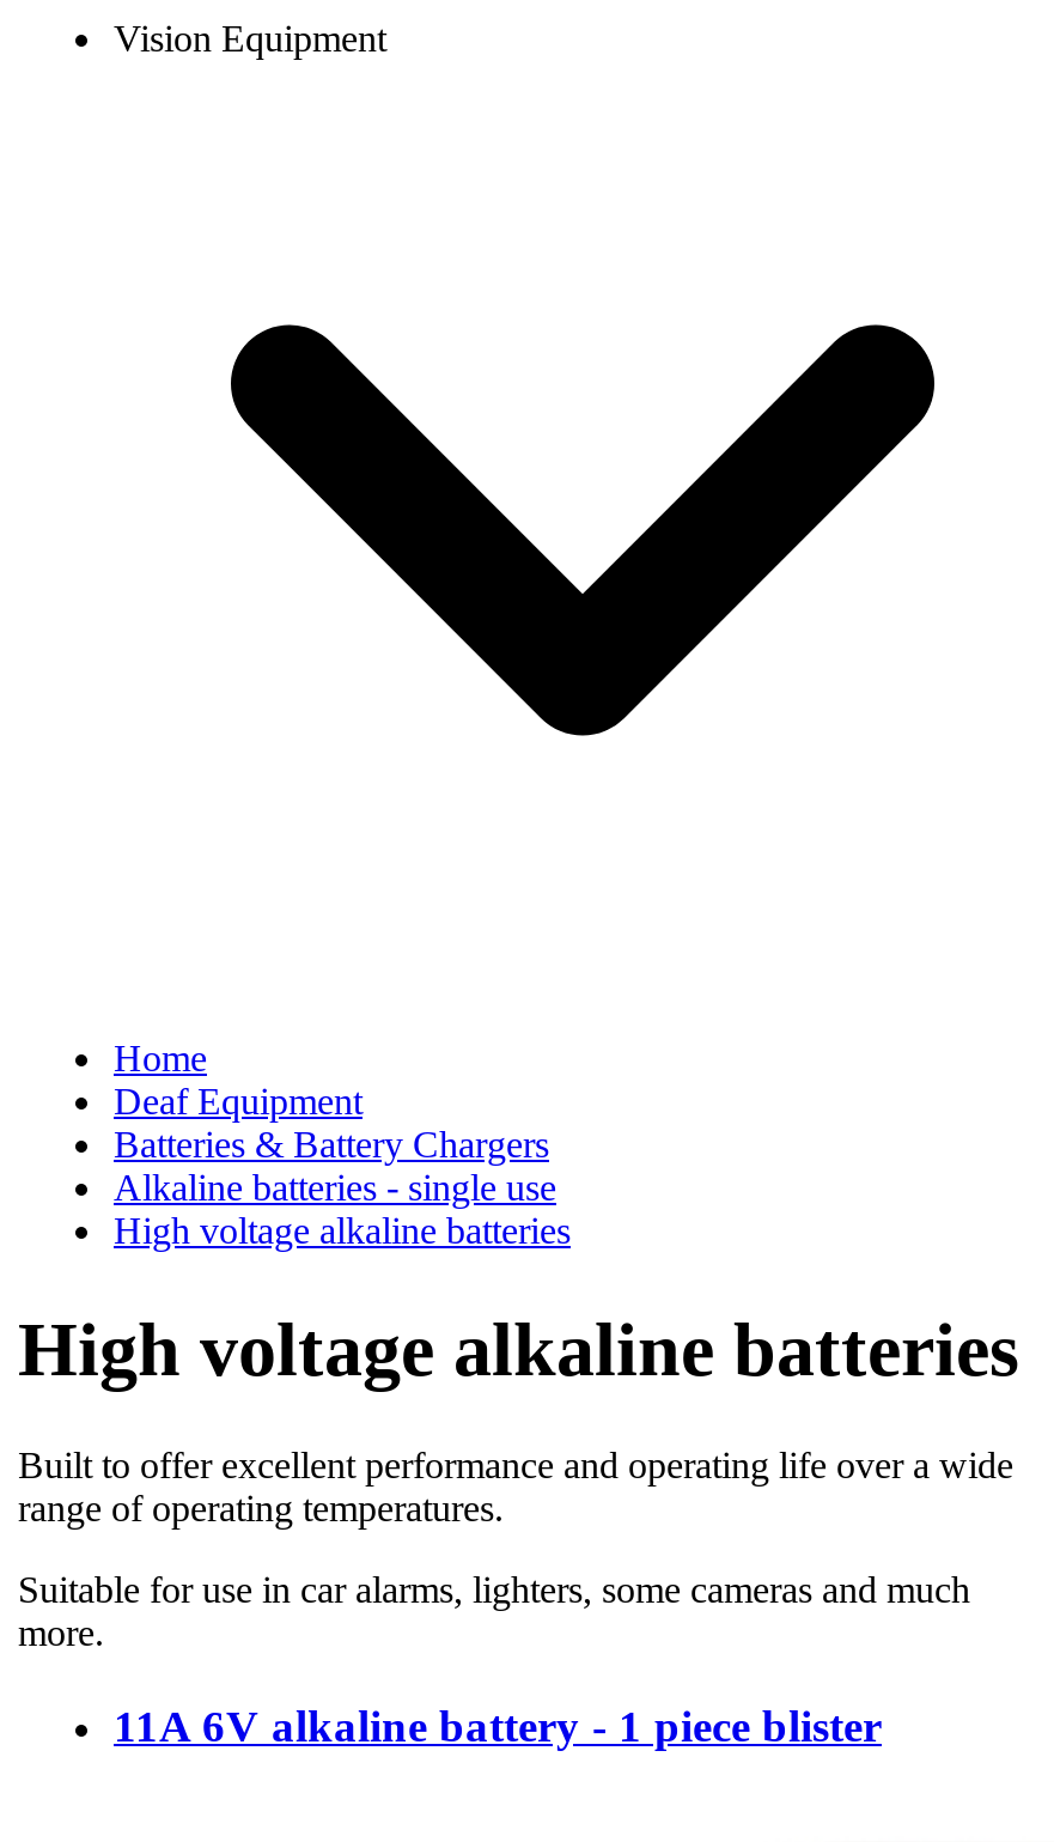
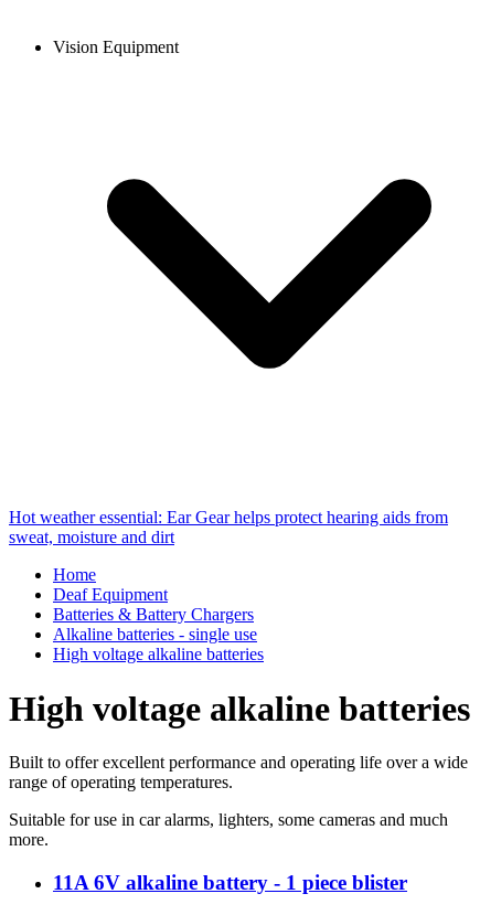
none -> [9,508,448,547] Hot weather essential: Ear Gear helps protect hearing aids from | sweat, moisture and dirt

